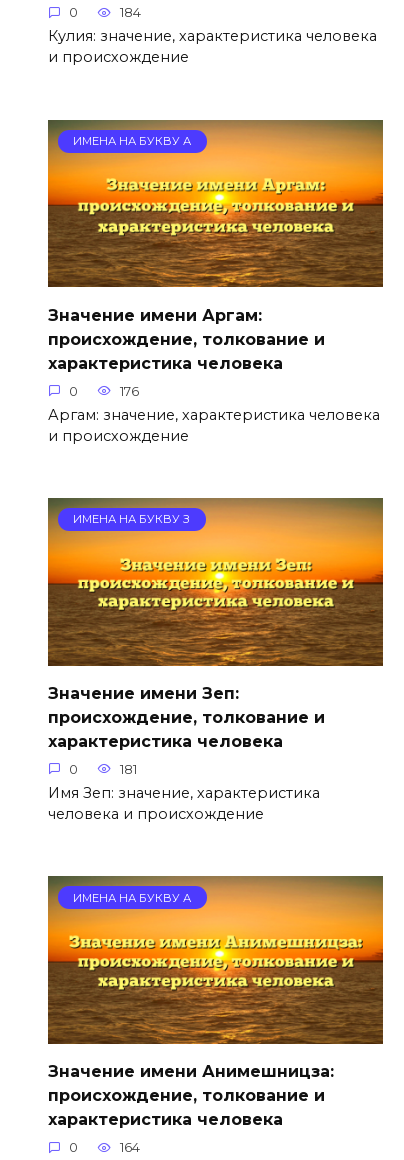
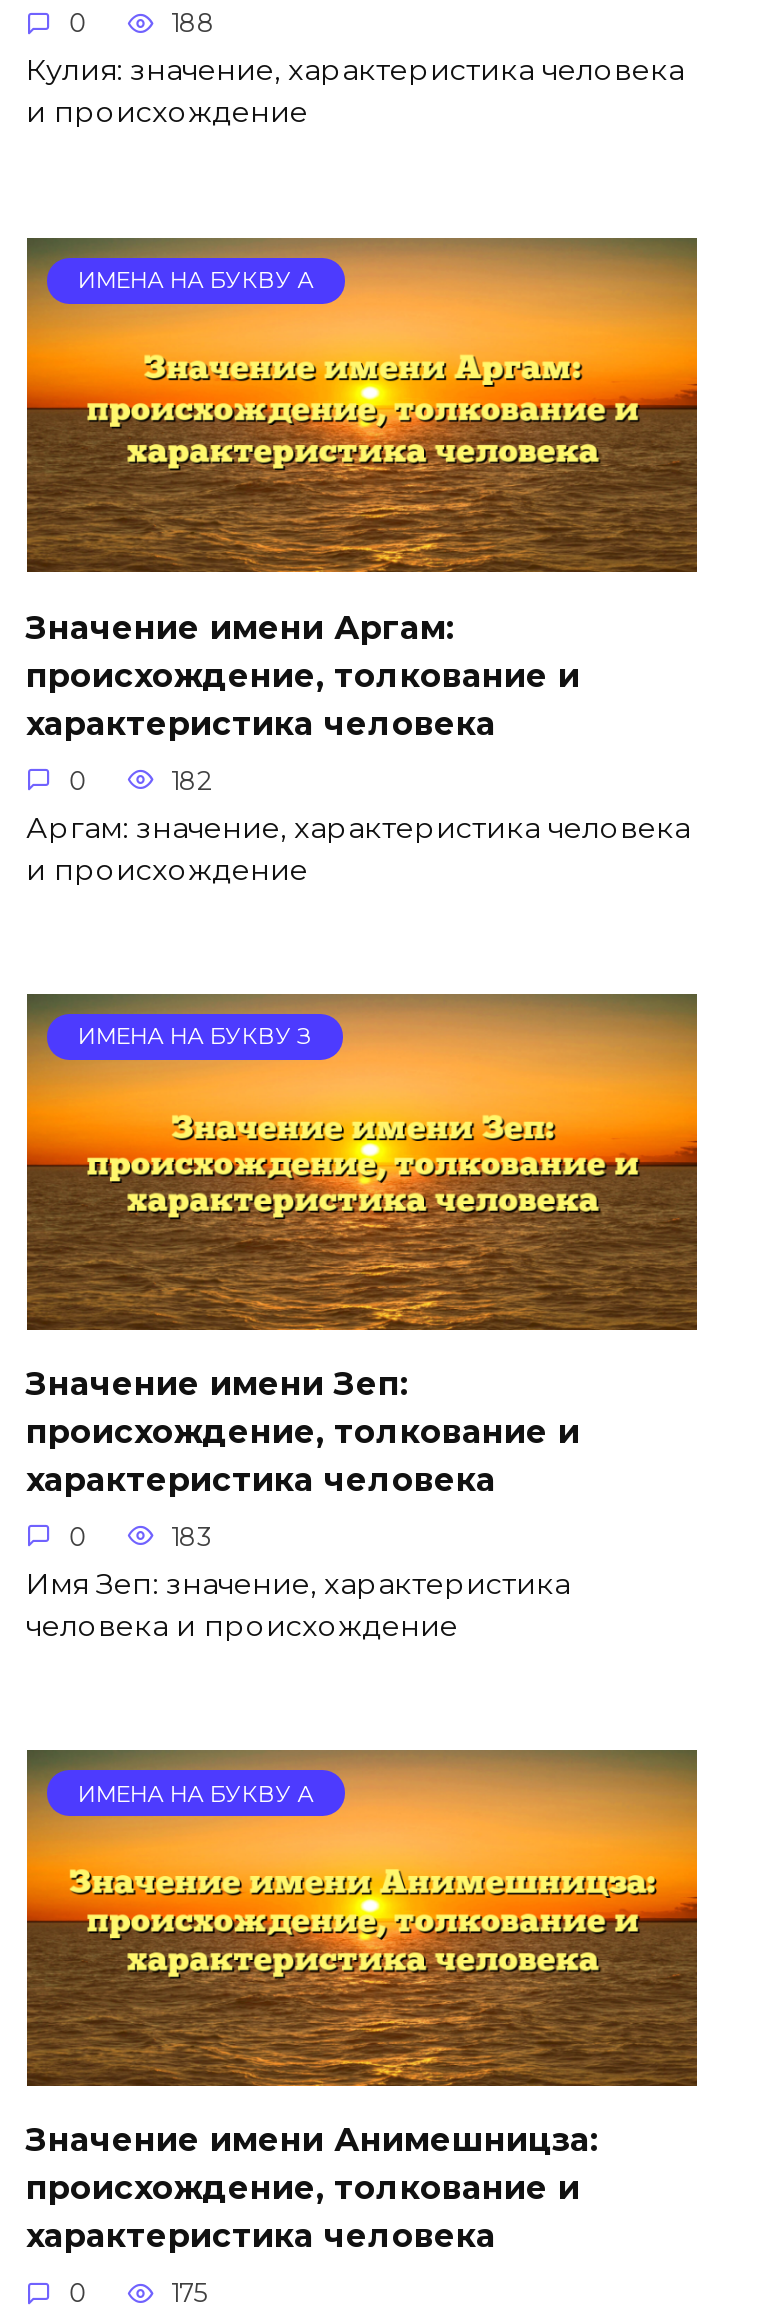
[120,5,141,20] 184 -> [171,9,215,39] 188
[120,384,139,399] 176 -> [171,765,211,795] 182
[120,762,137,777] 181 -> [171,1522,213,1552] 183
[120,1140,140,1155] 164 -> [171,2278,207,2308] 175

